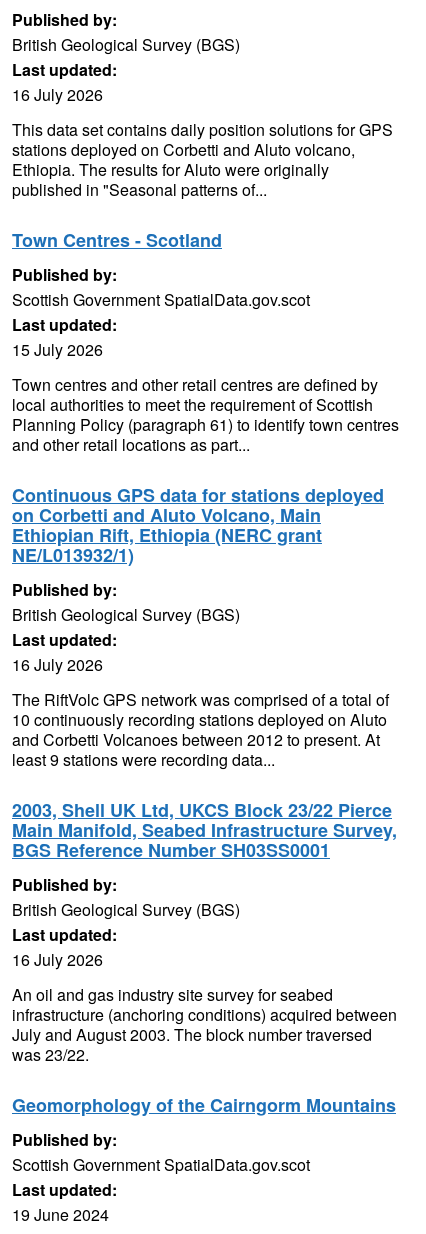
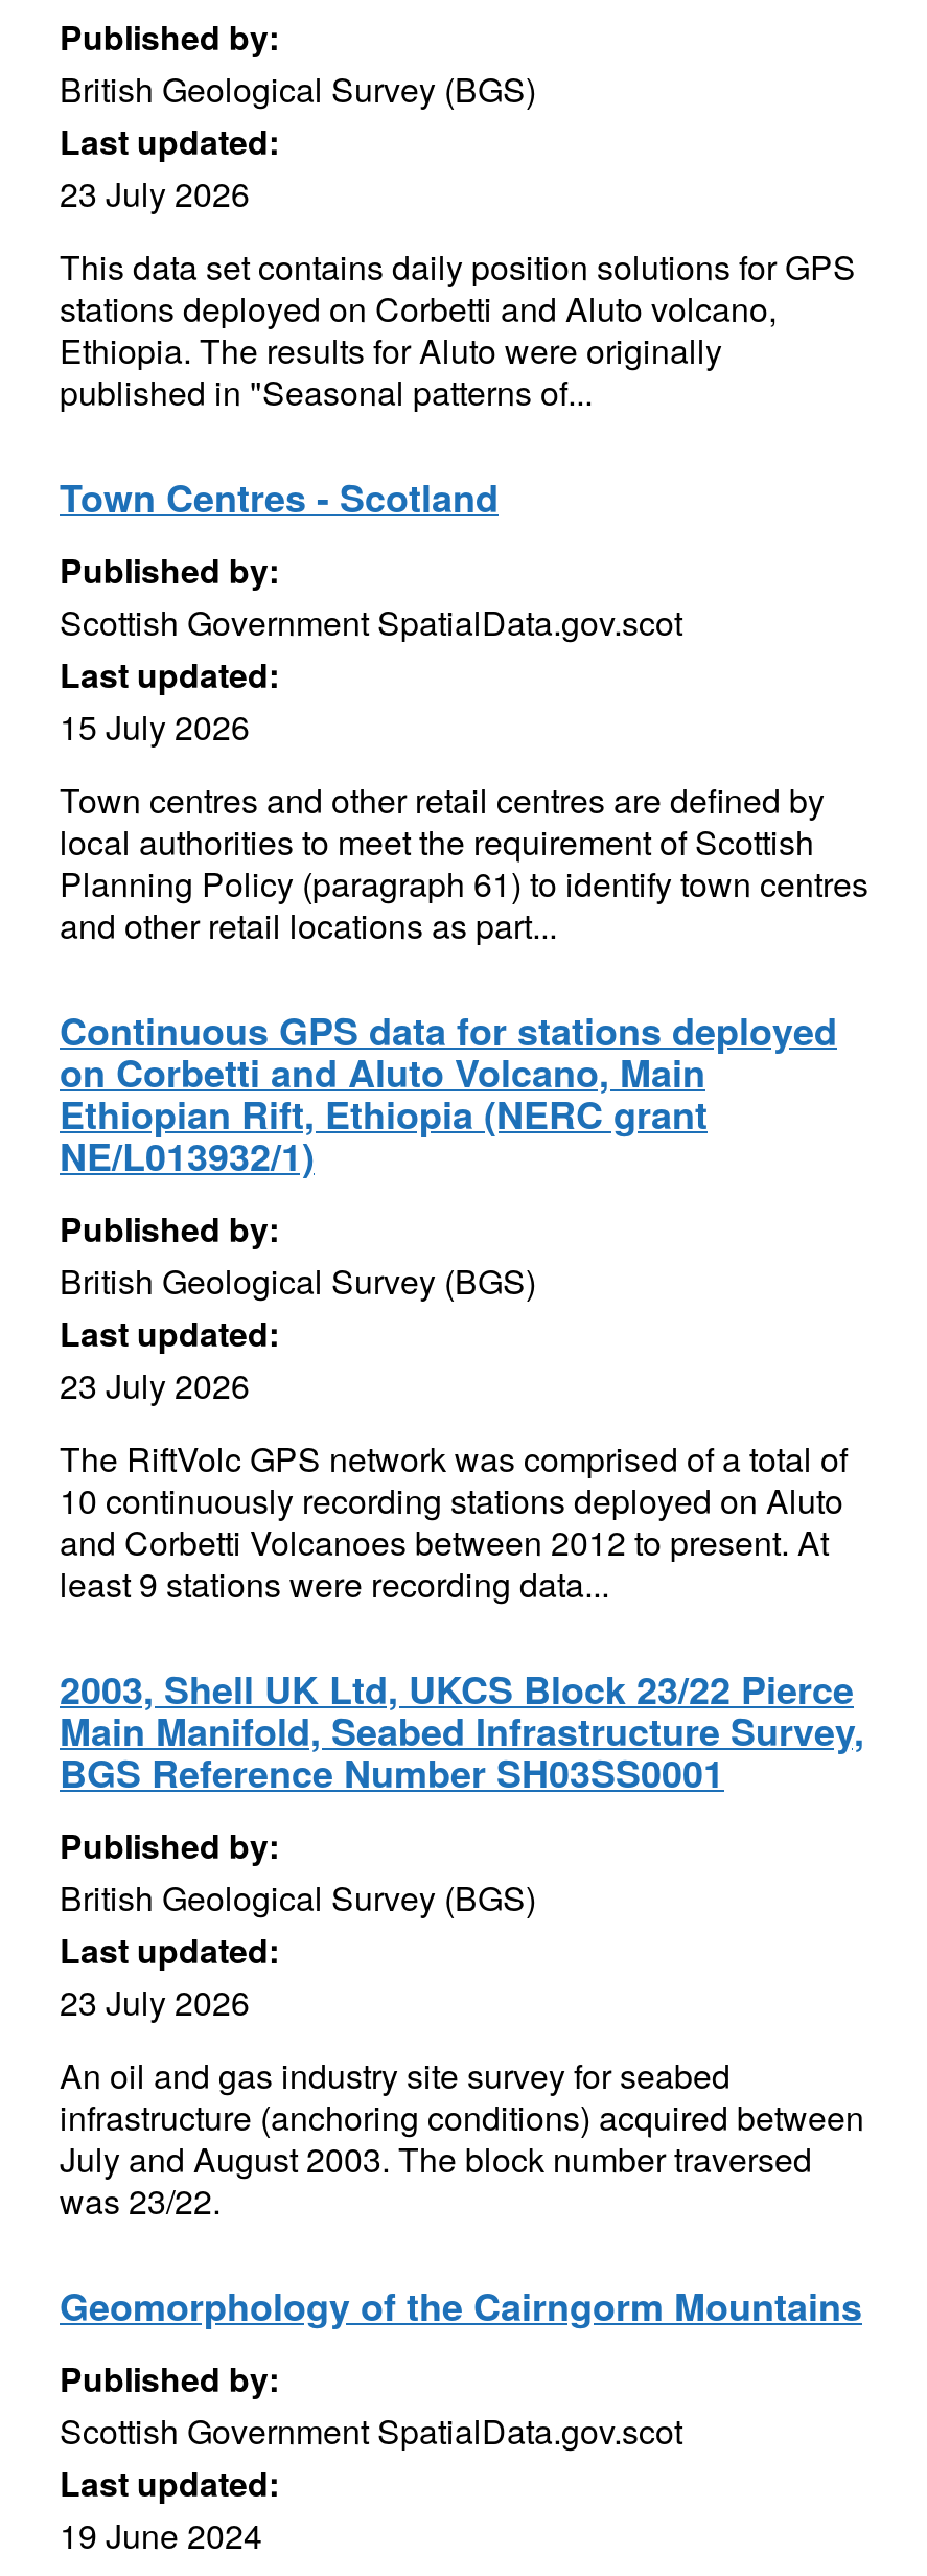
[12,83,103,106] 16 July 2026 -> [60,169,250,217] 23 July 2026
[12,653,103,676] 16 July 2026 -> [60,1361,250,1409] 23 July 2026
[12,948,103,971] 16 July 2026 -> [60,1978,250,2026] 23 July 2026

